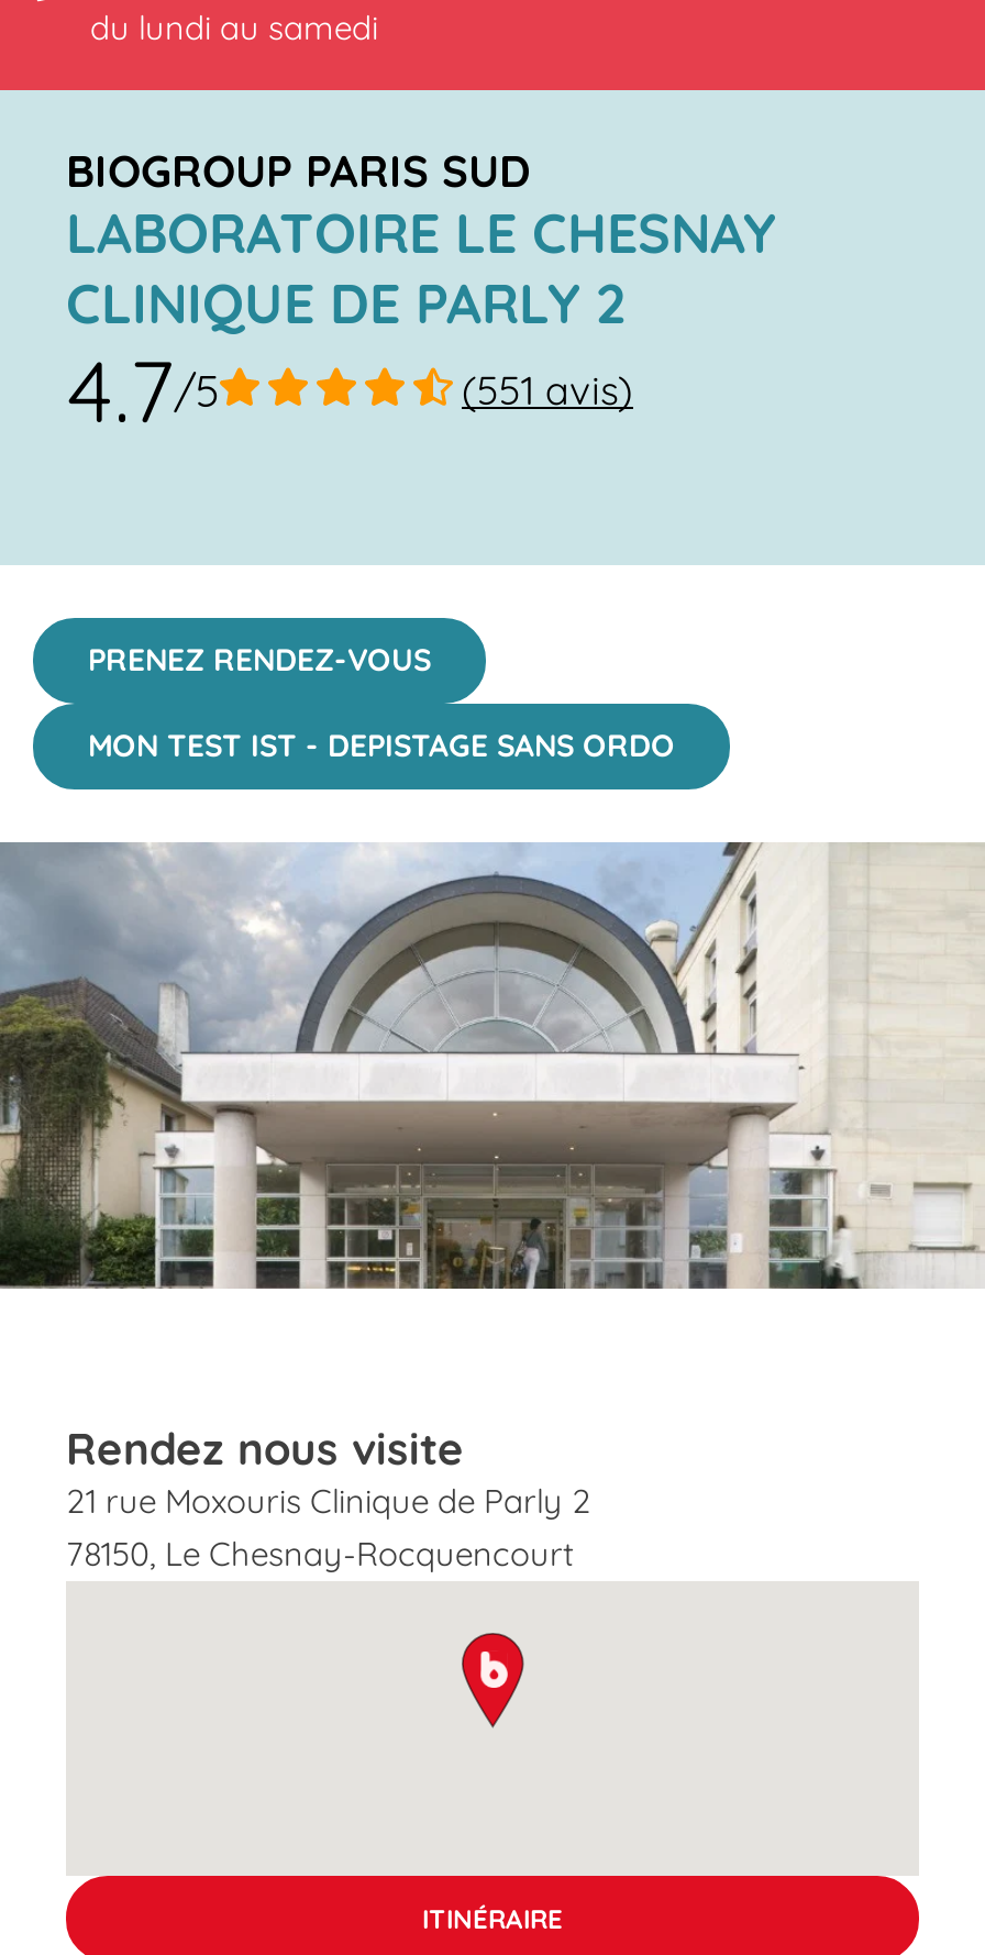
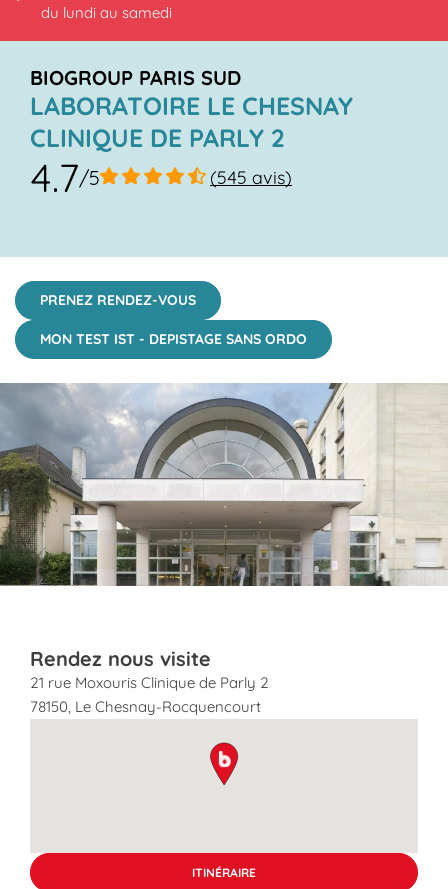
[462,365,633,416] (551 avis) -> [210,166,292,189] (545 avis)

